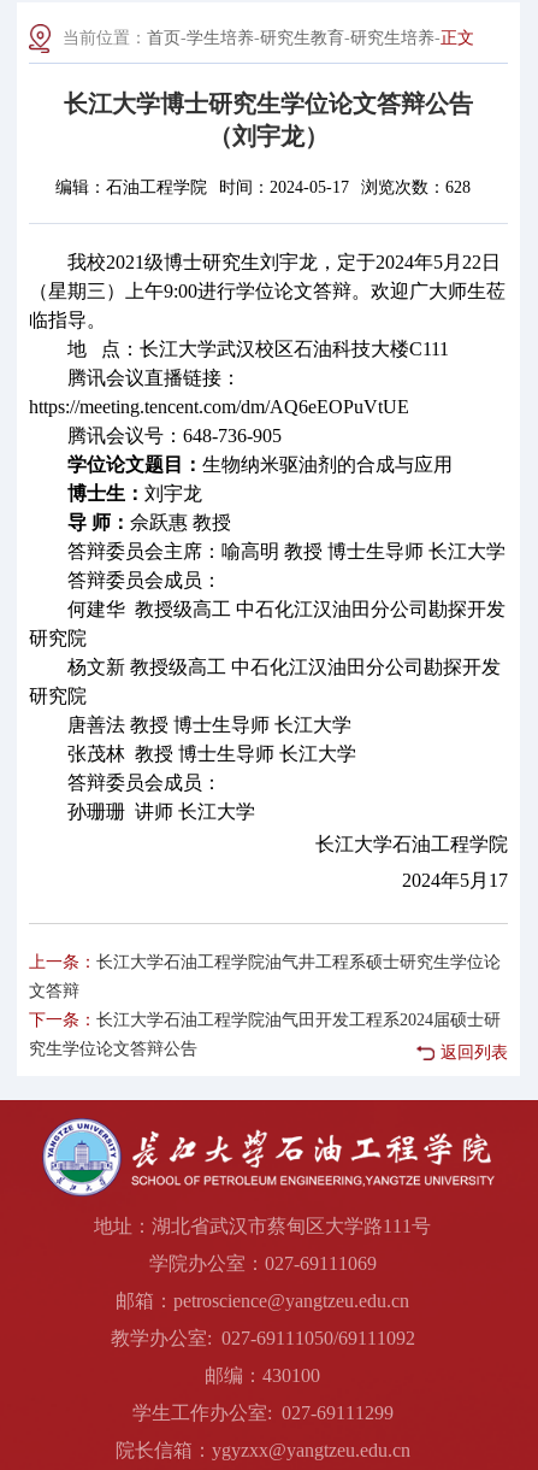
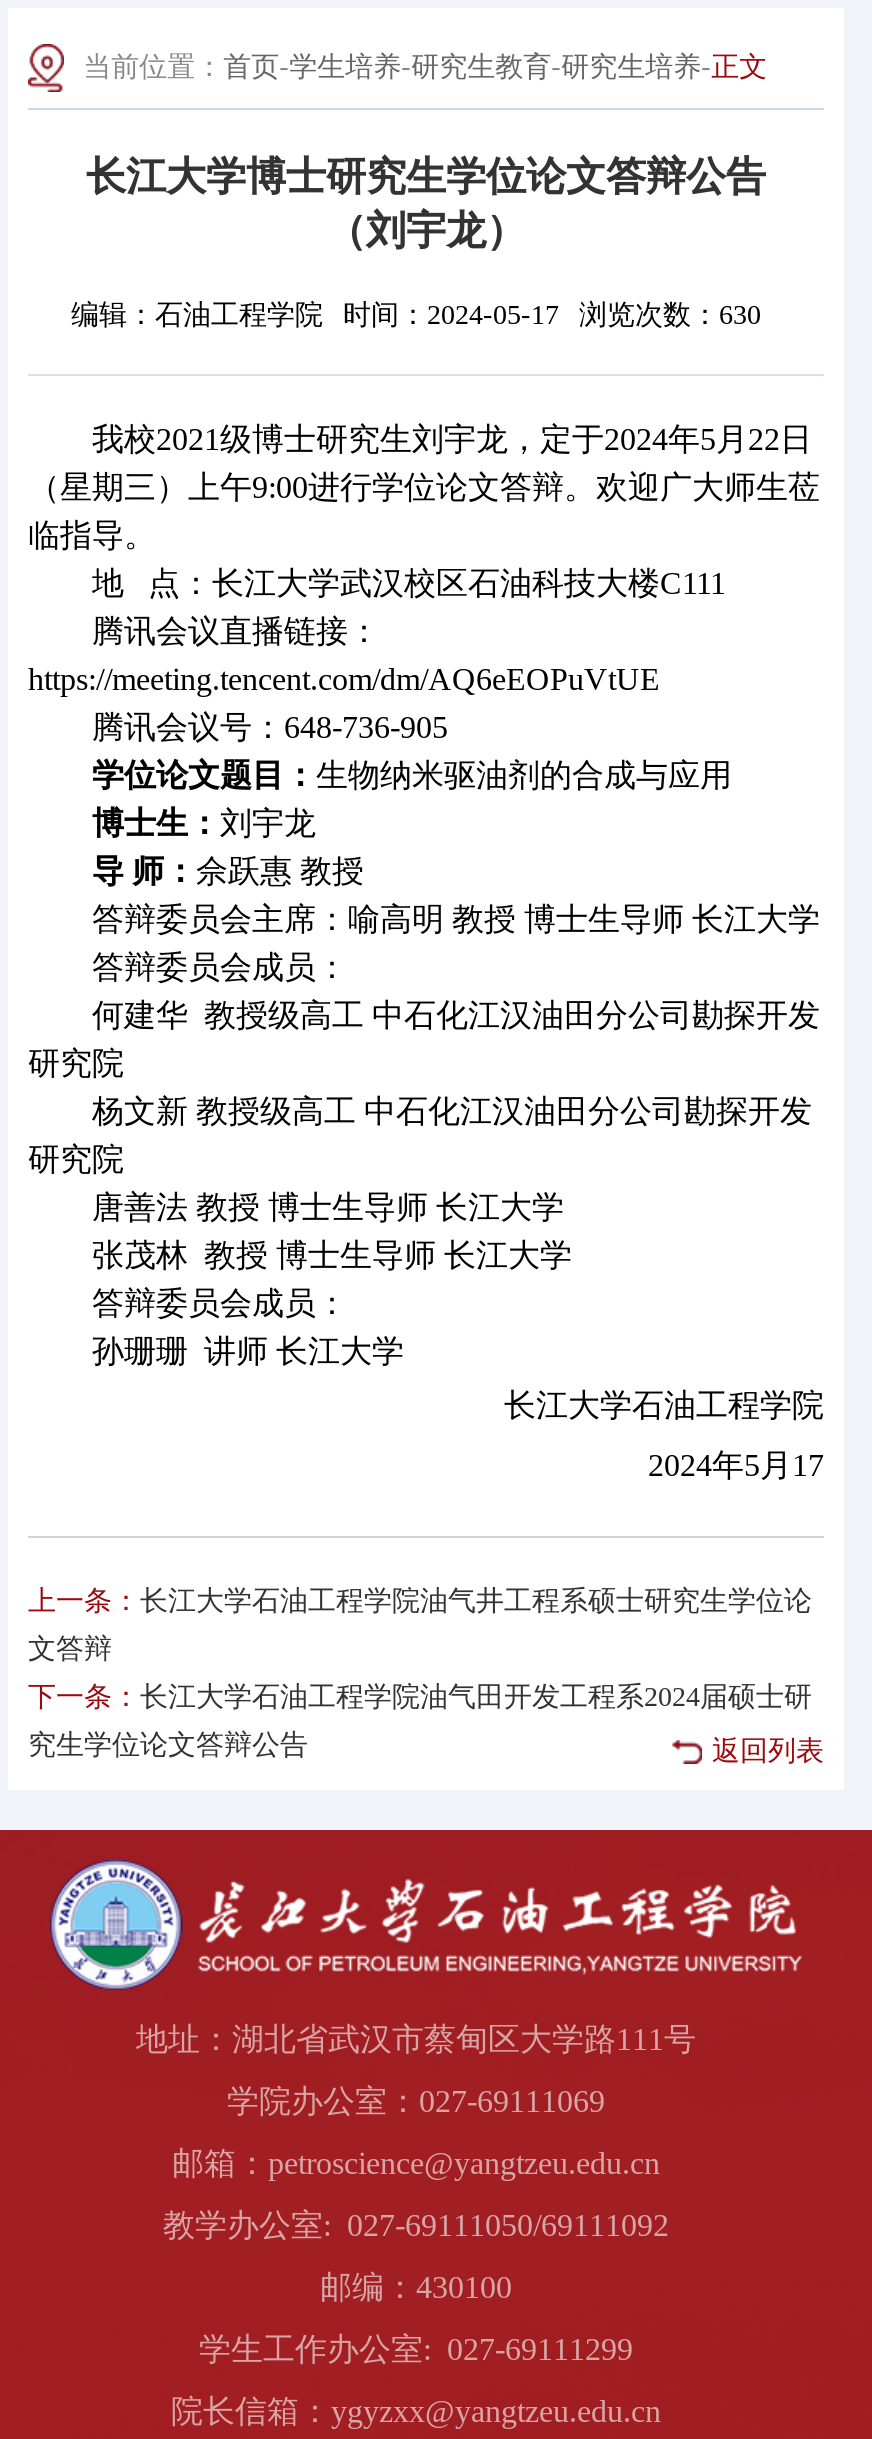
[55,178,470,196] 编辑：石油工程学院 时间：2024-05-17 浏览次数：628 -> [71,299,761,329] 编辑：石油工程学院 时间：2024-05-17 浏览次数：630

